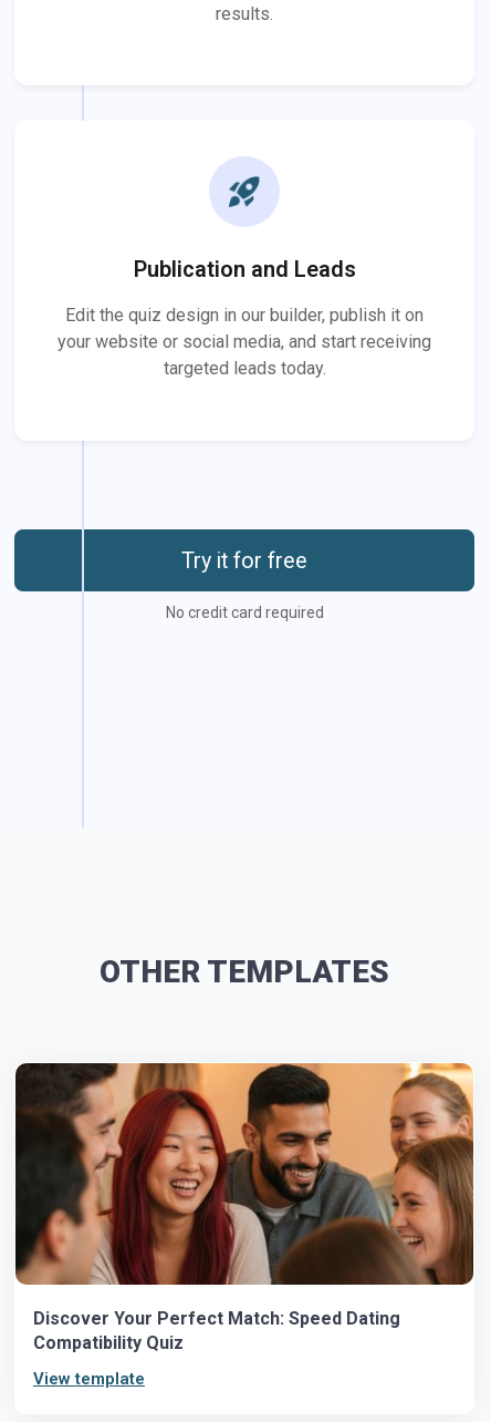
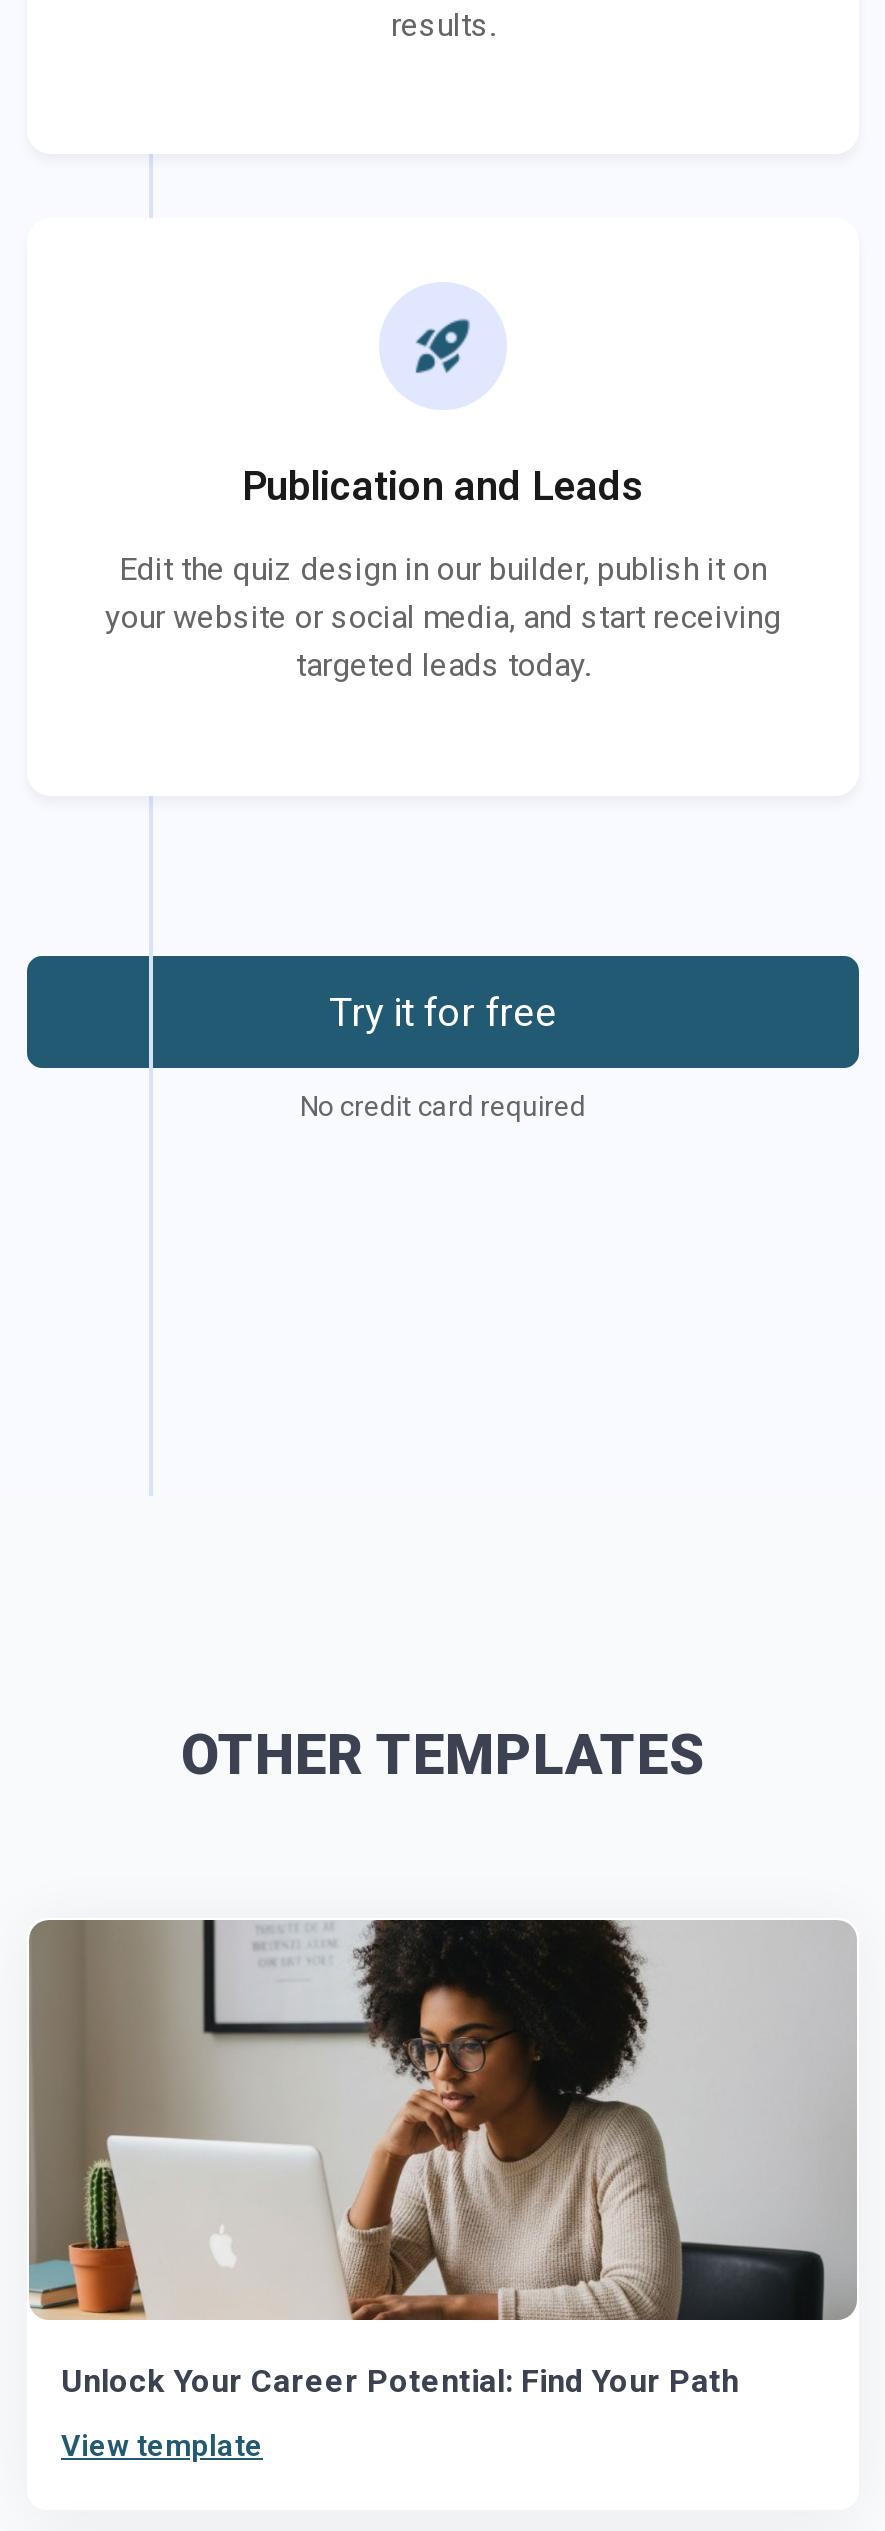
[15,1062,474,1353] [image] | Discover Your Perfect Match: Speed Dating | Compatibility Quiz -> [31,1918,857,2399] [image] | Unlock Your Career Potential: Find Your Path

